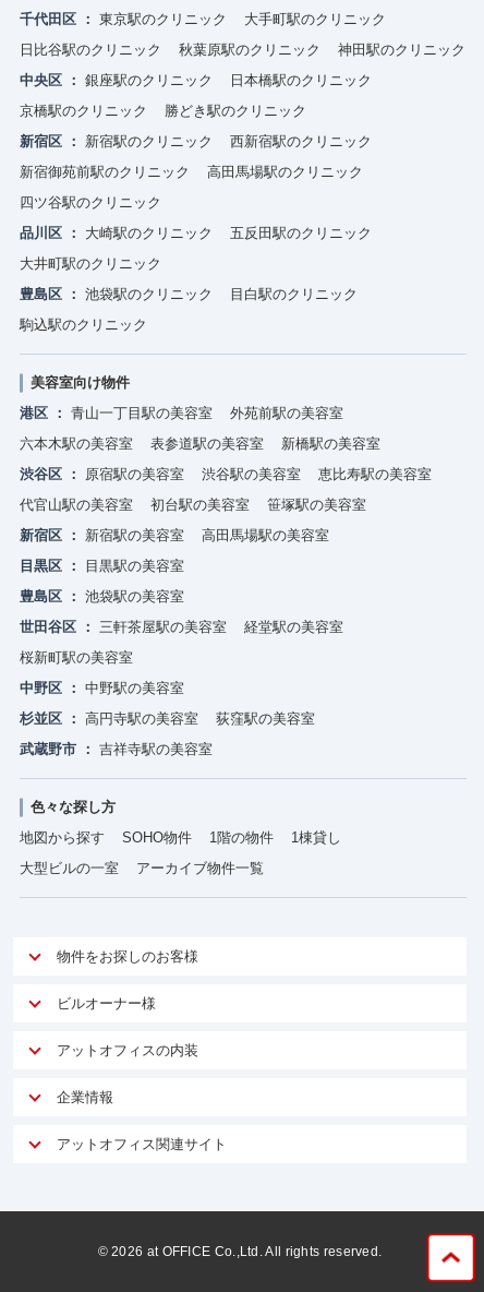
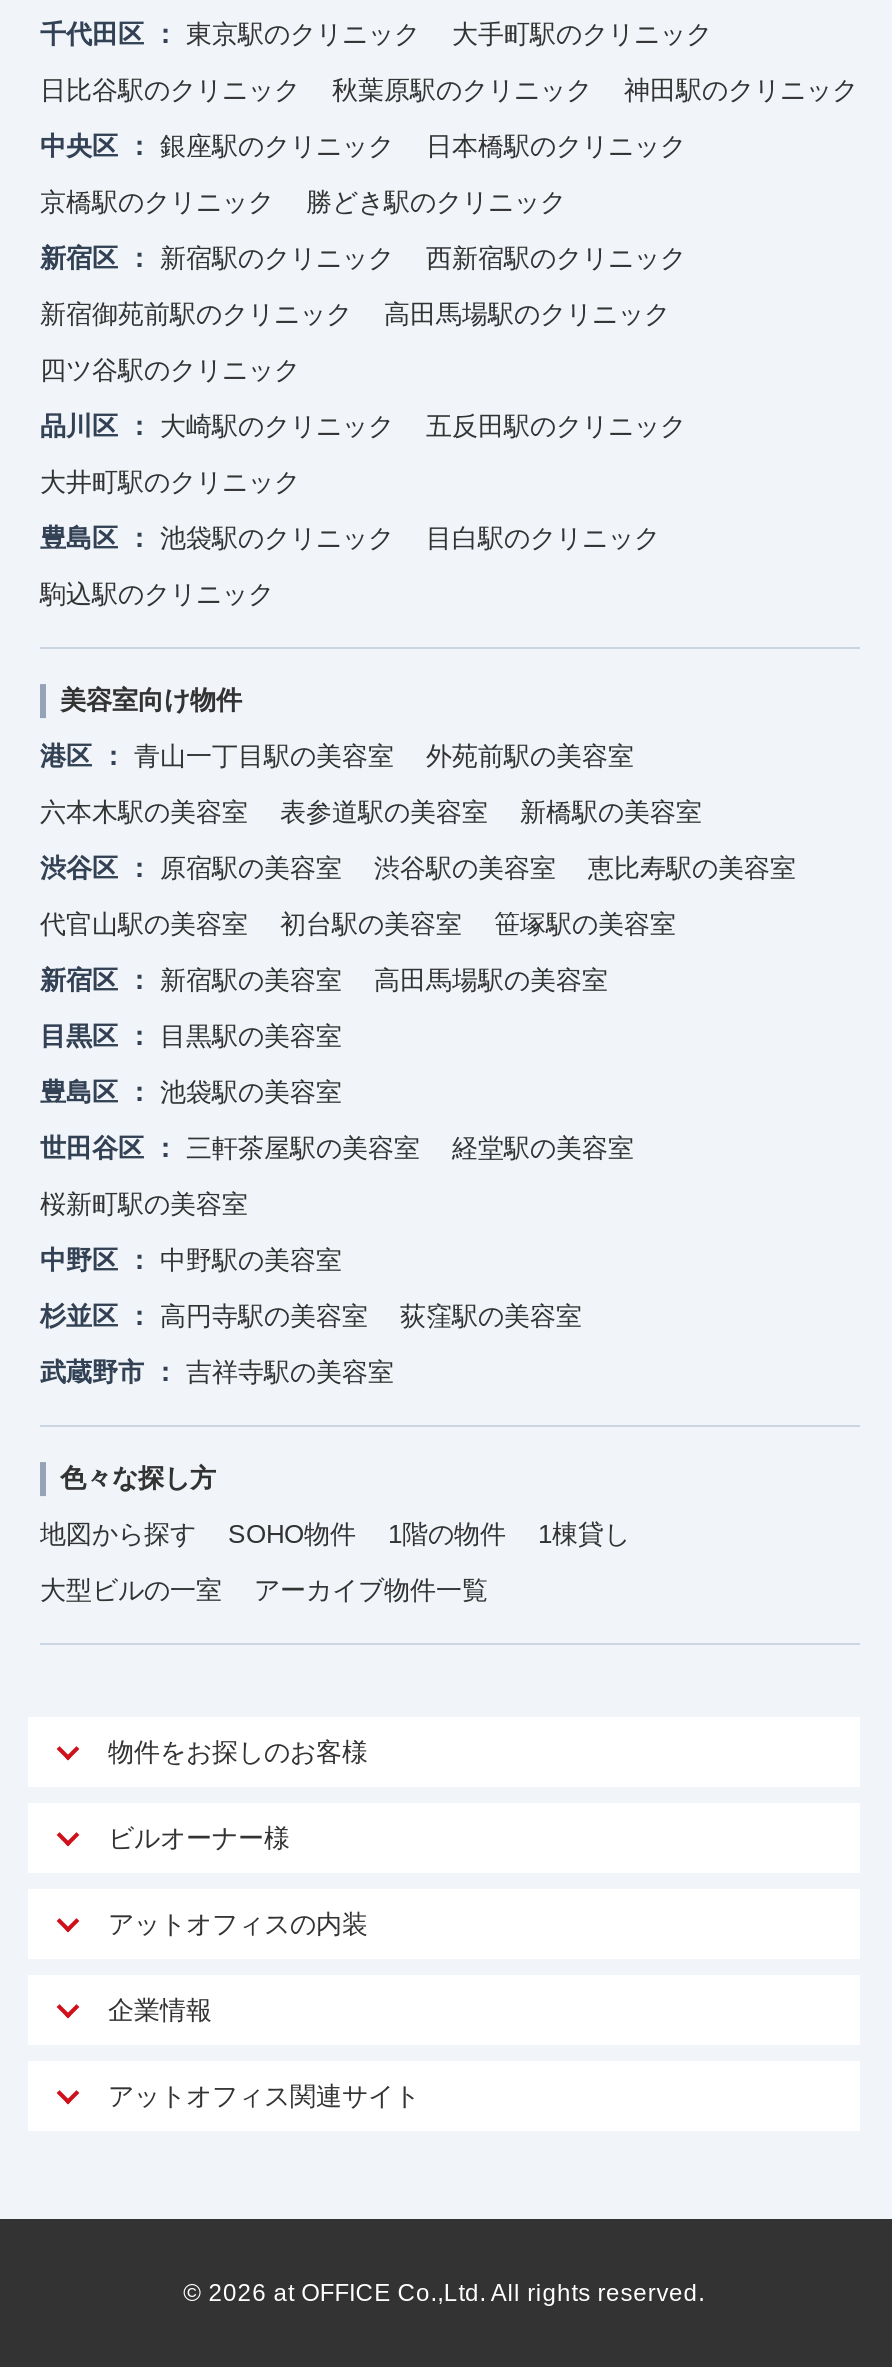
[425,1232,476,1283] [image] -> none

